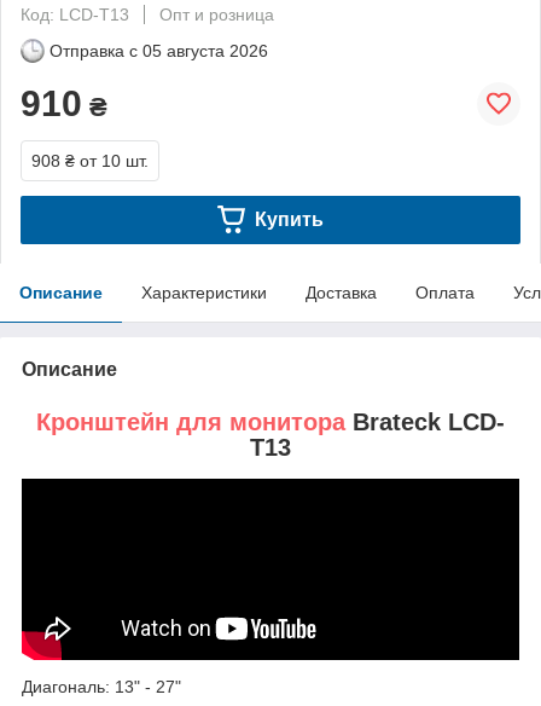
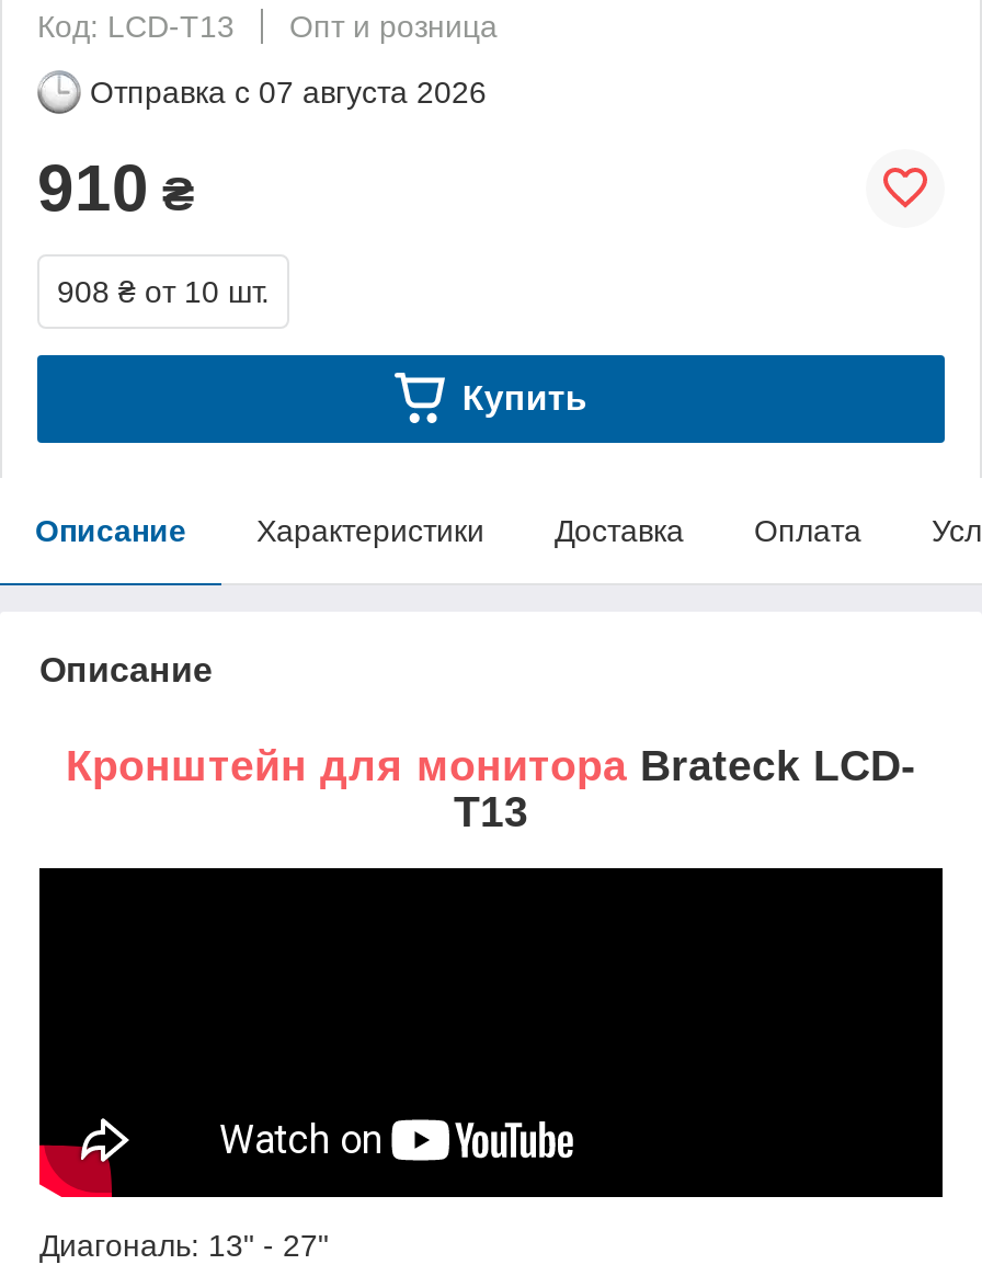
[50,41,268,60] Отправка с 05 августа 2026 -> [90,74,487,109] Отправка с 07 августа 2026

